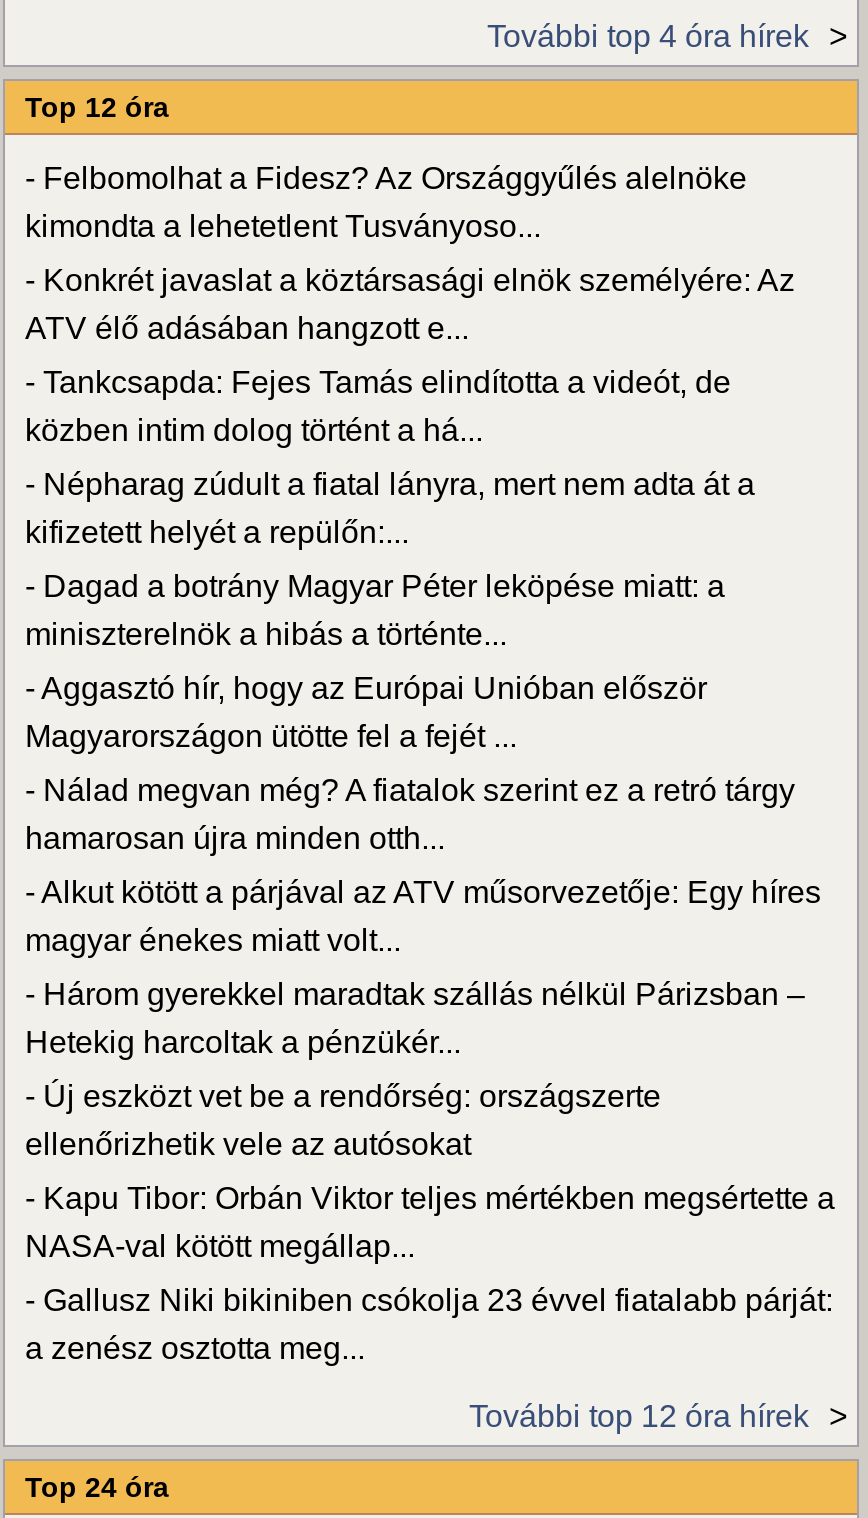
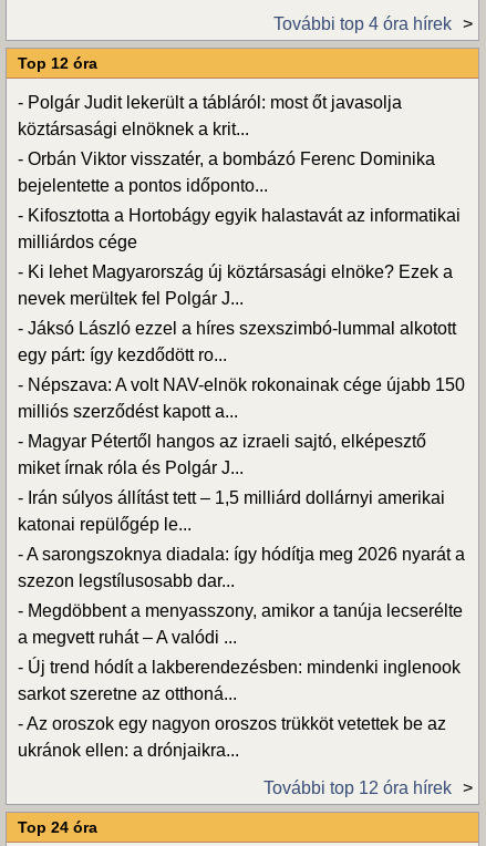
[25,161,747,243] - Felbomolhat a Fidesz? Az Országgyűlés alelnöke | kimondta a lehetetlent Tusványoso... -> [18,93,402,138] - Polgár Judit lekerült a tábláról: most őt javasolja | köztársasági elnöknek a krit...
[25,263,795,345] - Konkrét javaslat a köztársasági elnök személyére: Az | ATV élő adásában hangzott e... -> [18,149,435,195] - Orbán Viktor visszatér, a bombázó Ferenc Dominika | bejelentette a pontos időponto...
[25,365,731,447] - Tankcsapda: Fejes Tamás elindította a videót, de | közben intim dolog történt a há... -> [18,206,461,251] - Kifosztotta a Hortobágy egyik halastavát az informatikai | milliárdos cége
[25,467,755,549] - Népharag zúdult a fiatal lányra, mert nem adta át a | kifizetett helyét a repülőn:... -> [18,262,453,308] - Ki lehet Magyarország új köztársasági elnöke? Ezek a | nevek merültek fel Polgár J...
[25,569,725,651] - Dagad a botrány Magyar Péter leköpése miatt: a | miniszterelnök a hibás a történte... -> [18,319,456,364] - Jáksó László ezzel a híres szexszimbó-lummal alkotott | egy párt: így kezdődött ro...
[25,671,707,753] - Aggasztó hír, hogy az Európai Unióban először | Magyarországon ütötte fel a fejét ... -> [18,375,465,421] - Népszava: A volt NAV-elnök rokonainak cége újabb 150 | milliós szerződést kapott a...
[25,773,795,855] - Nálad megvan még? A fiatalok szerint ez a retró tárgy | hamarosan újra minden otth... -> [18,432,426,477] - Magyar Pétertől hangos az izraeli sajtó, elképesztő | miket írnak róla és Polgár J...
[25,875,821,957] - Alkut kötött a párjával az ATV műsorvezetője: Egy híres | magyar énekes miatt volt... -> [18,488,445,534] - Irán súlyos állítást tett – 1,5 milliárd dollárnyi amerikai | katonai repülőgép le...
[25,977,805,1059] - Három gyerekkel maradtak szállás nélkül Párizsban – | Hetekig harcoltak a pénzükér... -> [18,545,465,590] - A sarongszoknya diadala: így hódítja meg 2026 nyarát a | szezon legstílusosabb dar...
[25,1079,661,1161] - Új eszközt vet be a rendőrség: országszerte | ellenőrizhetik vele az autósokat -> [18,601,463,647] - Megdöbbent a menyasszony, amikor a tanúja lecserélte | a megvett ruhát – A valódi ...
[25,1181,835,1263] - Kapu Tibor: Orbán Viktor teljes mértékben megsértette a | NASA-val kötött megállap... -> [18,658,461,703] - Új trend hódít a lakberendezésben: mindenki inglenook | sarkot szeretne az otthoná...
[25,1283,833,1365] - Gallusz Niki bikiniben csókolja 23 évvel fiatalabb párját: | a zenész osztotta meg... -> [18,714,446,760] - Az oroszok egy nagyon oroszos trükköt vetettek be az | ukránok ellen: a drónjaikra...

